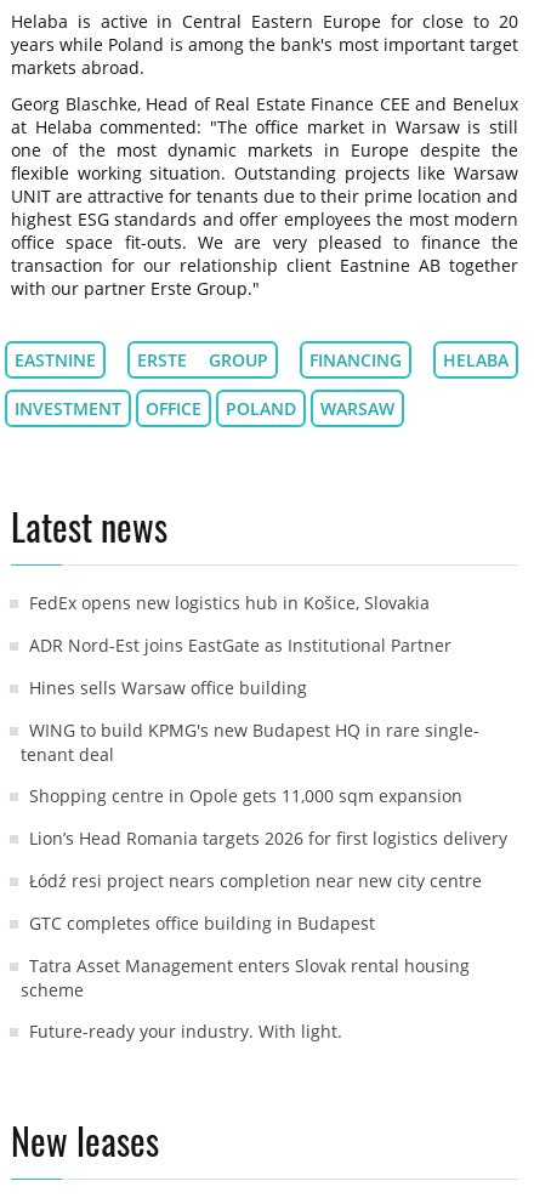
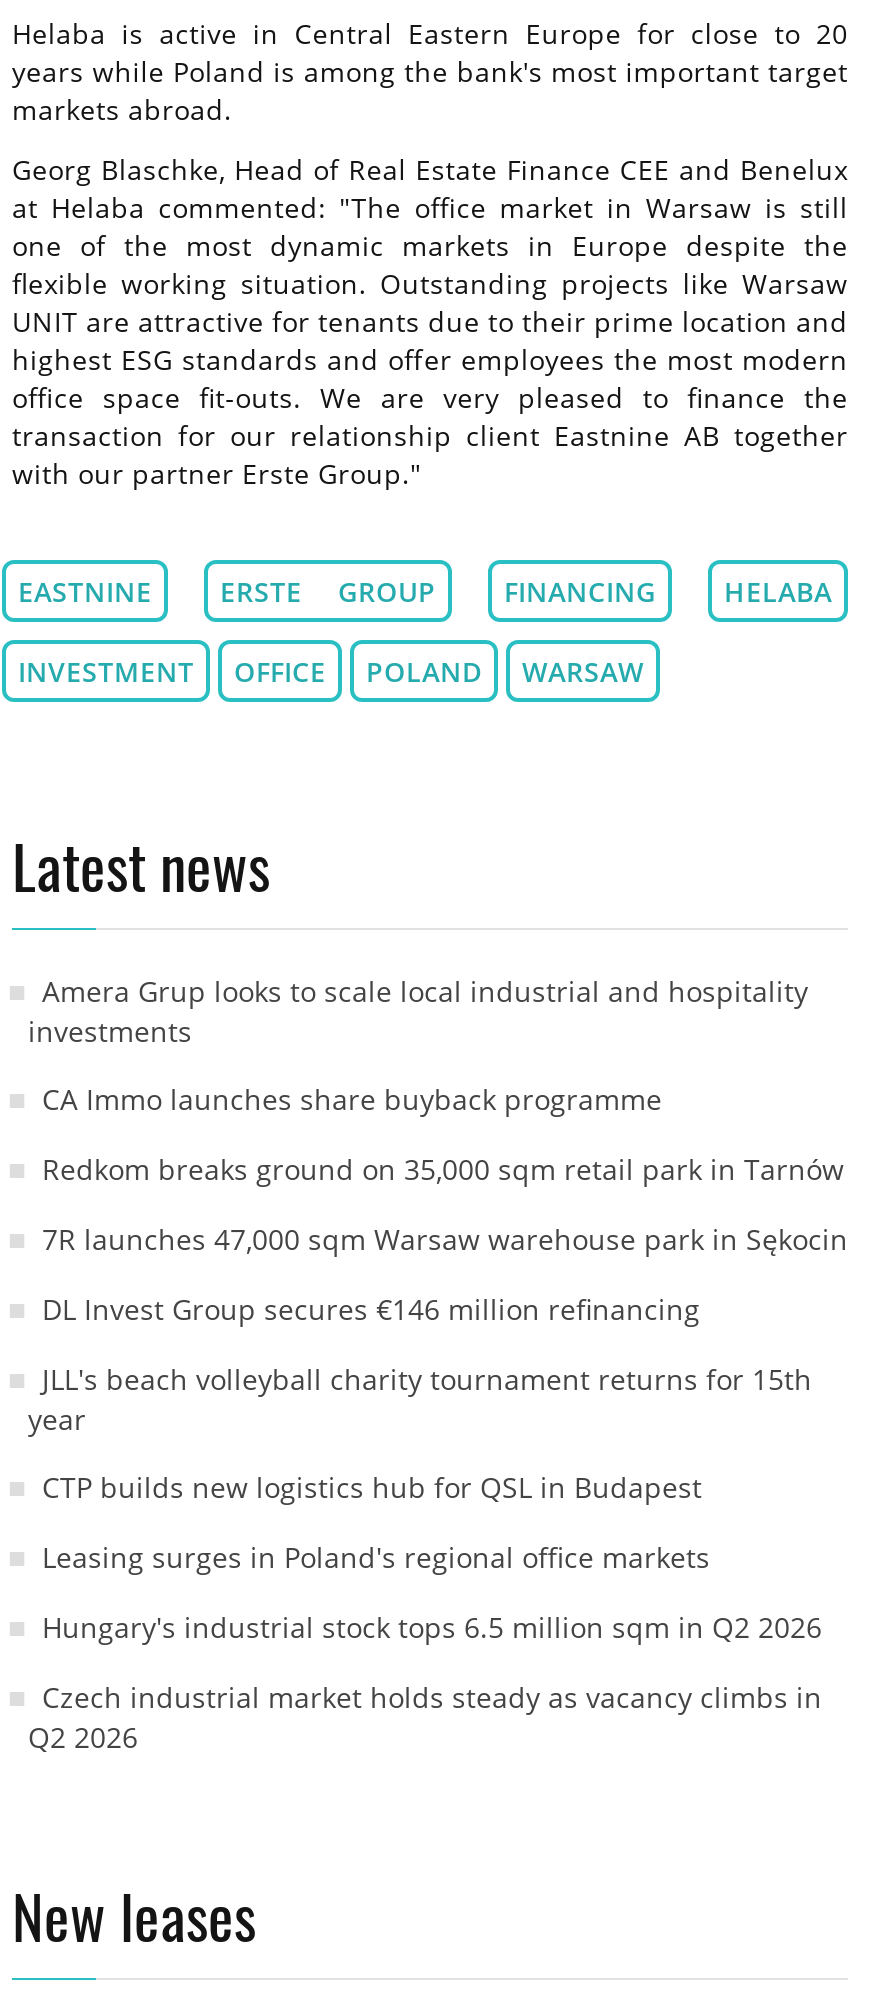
[29,591,430,614] FedEx opens new logistics hub in Košice, Slovakia -> [28,972,808,1050] Amera Grup looks to scale local industrial and hospitality | investments
[29,633,451,656] ADR Nord-Est joins EastGate as Institutional Partner -> [42,1080,662,1118] CA Immo launches share buyback programme
[29,676,307,699] Hines sells Warsaw office building -> [42,1150,844,1188] Redkom breaks ground on 35,000 sqm retail park in Tarnów
[21,718,479,766] WING to build KPMG's new Budapest HQ in rare single- | tenant deal -> [42,1220,848,1258] 7R launches 47,000 sqm Warsaw warehouse park in Sękocin
[29,784,462,807] Shopping centre in Opole gets 11,000 sqm expansion -> [42,1290,700,1328] DL Invest Group secures €146 million refinancing
[29,826,507,849] Lion’s Head Romania targets 2026 for first logistics delivery -> [28,1360,812,1438] JLL's beach volleyball charity tournament returns for 15th | year
[29,869,482,892] Łódź resi project nears completion near new city centre -> [42,1468,702,1506] CTP builds new logistics hub for QSL in Budapest
[29,911,375,934] GTC completes office building in Budapest -> [42,1538,710,1576] Leasing surges in Poland's regional office markets
[21,954,470,1001] Tatra Asset Management enters Slovak rental housing | scheme -> [42,1608,822,1646] Hungary's industrial stock tops 6.5 million sqm in Q2 2026
[29,1019,342,1042] Future-ready your industry. With light. -> [28,1678,822,1756] Czech industrial market holds steady as vacancy climbs in | Q2 2026

